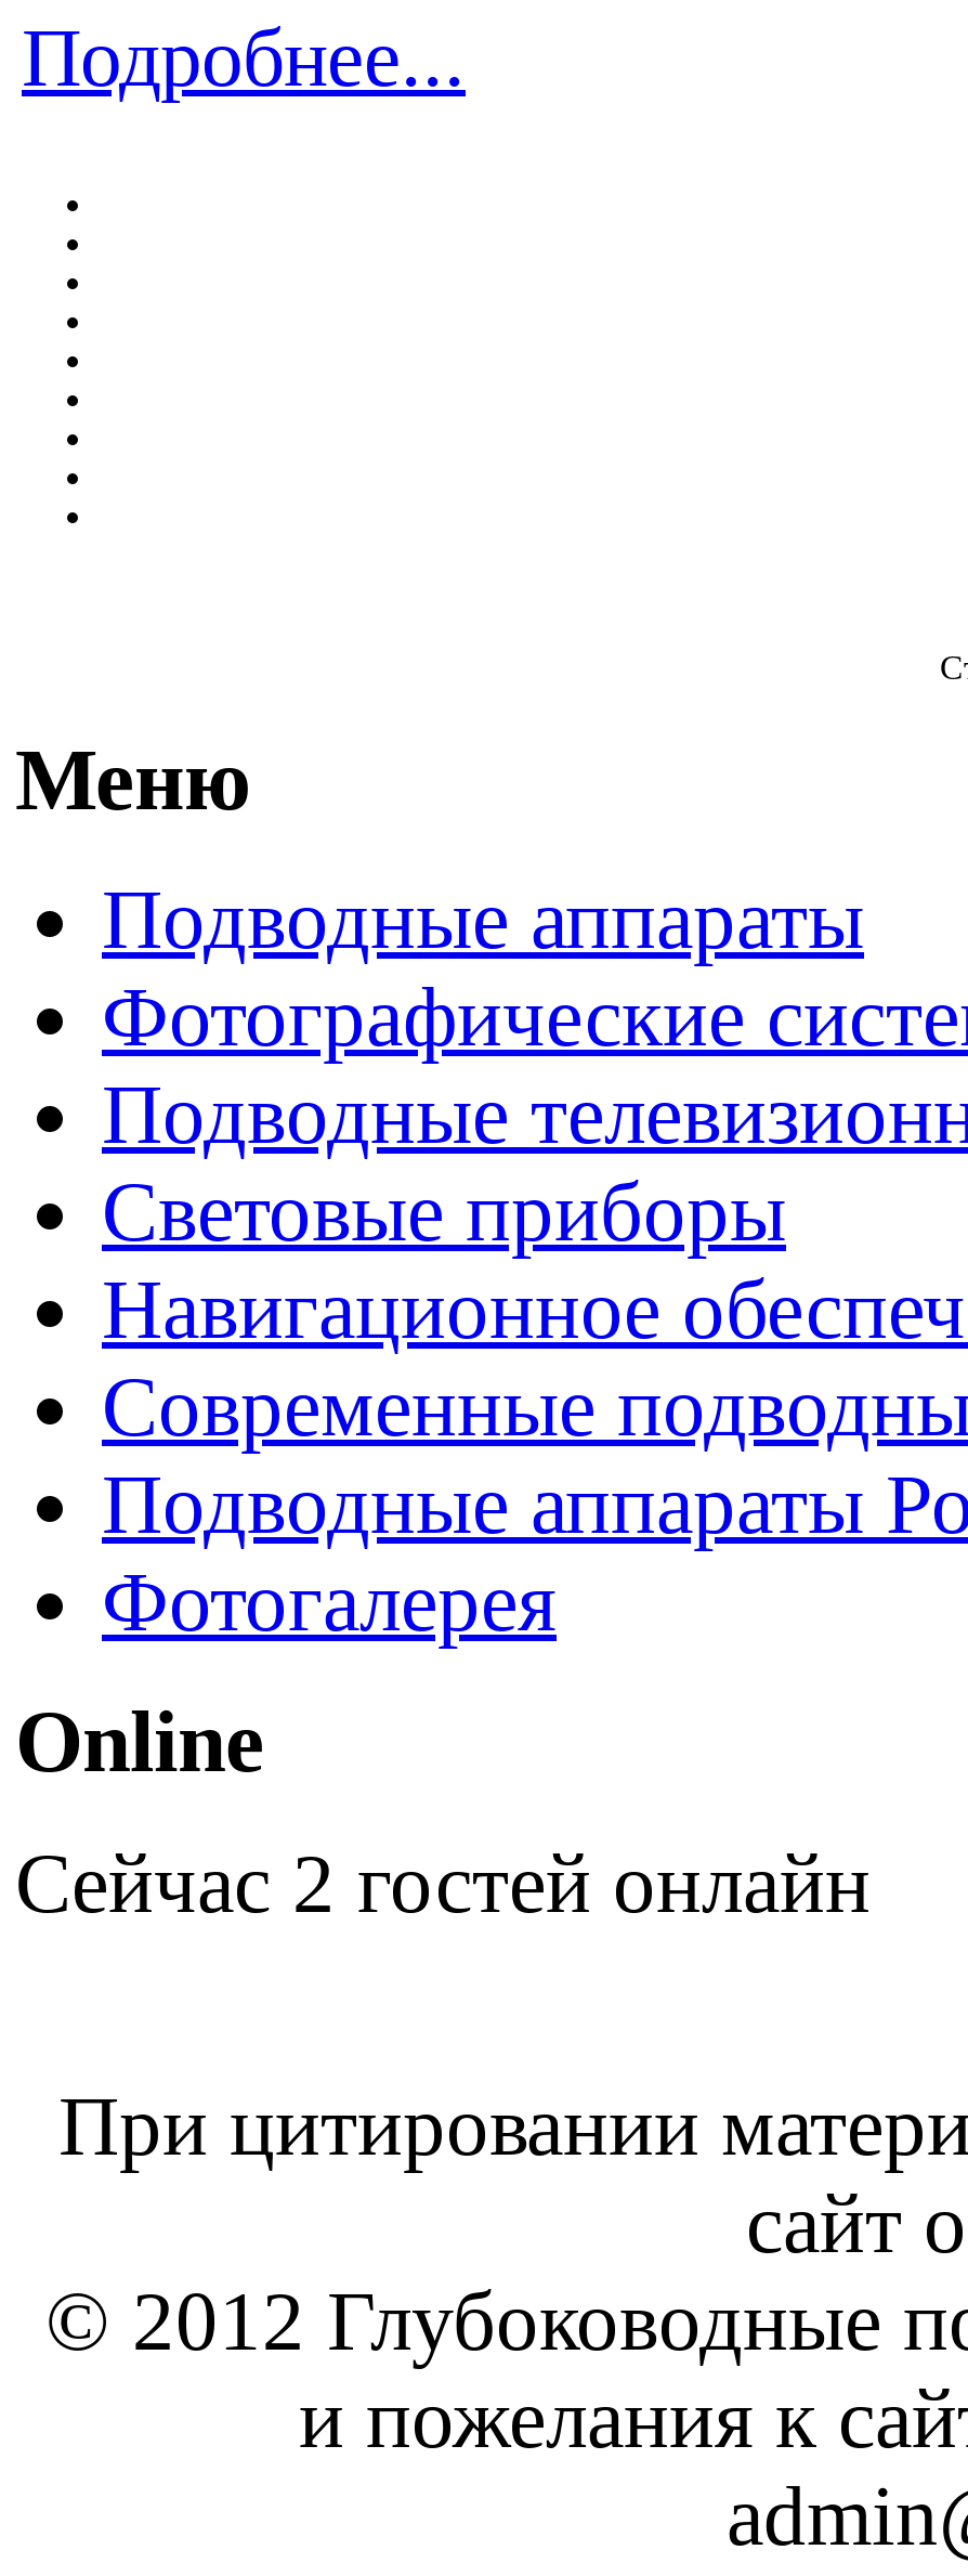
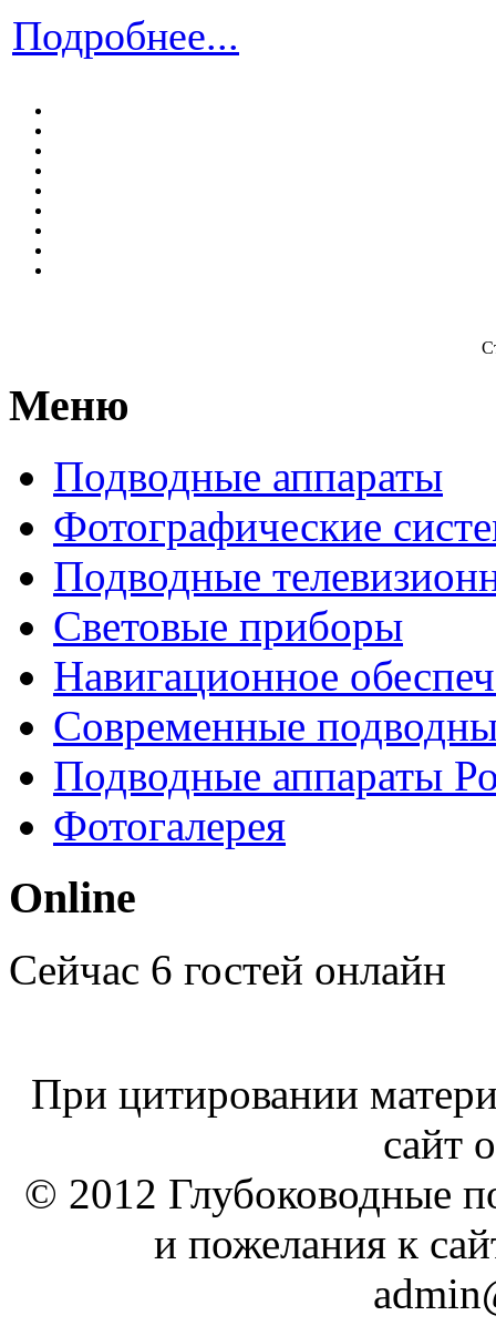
[15,1836,871,1929] Сейчас 2 гостей онлайн -> [9,946,446,993] Сейчас 6 гостей онлайн

